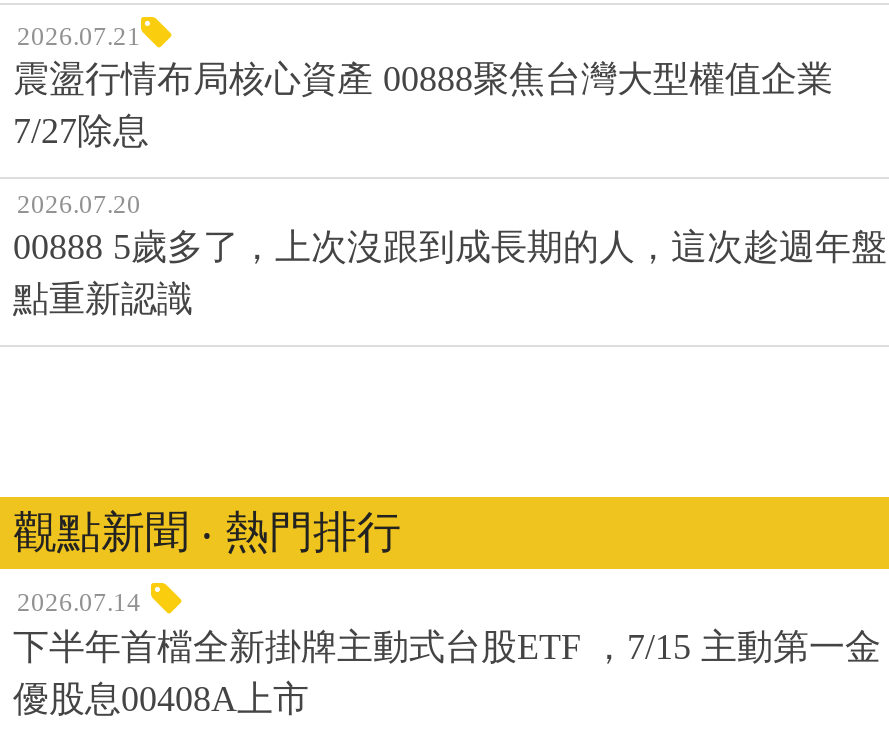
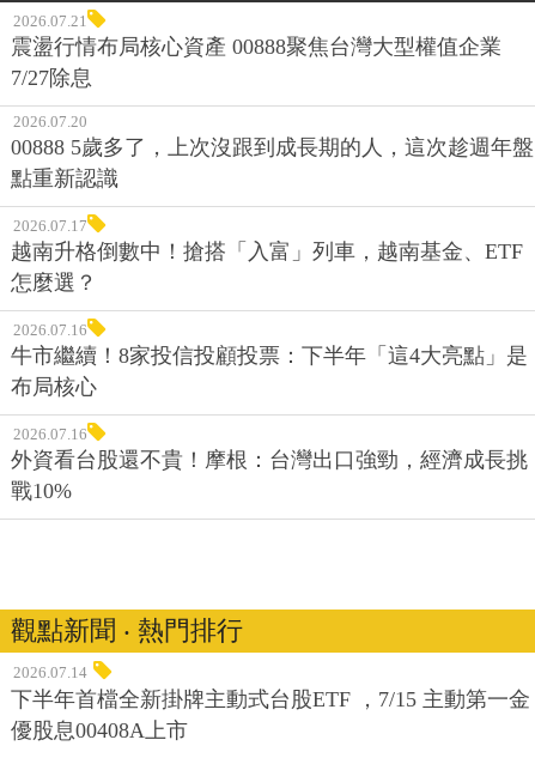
none -> [11,216,528,503] 2026.07.17 | 越南升格倒數中！搶搭「入富」列車，越南基金、ETF | 怎麼選？ | 2026.07.16 | 牛市繼續！8家投信投顧投票：下半年「這4大亮點」是 | 布局核心 | 2026.07.16 | 外資看台股還不貴！摩根：台灣出口強勁，經濟成長挑 | 戰10%

